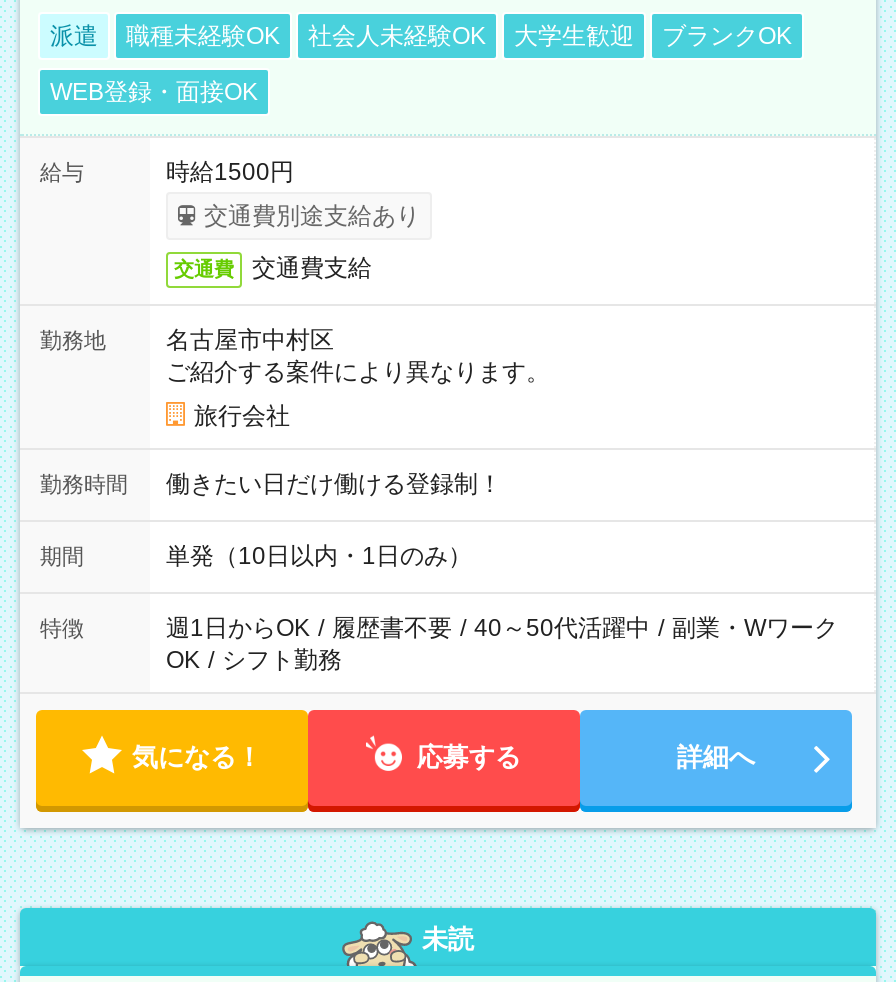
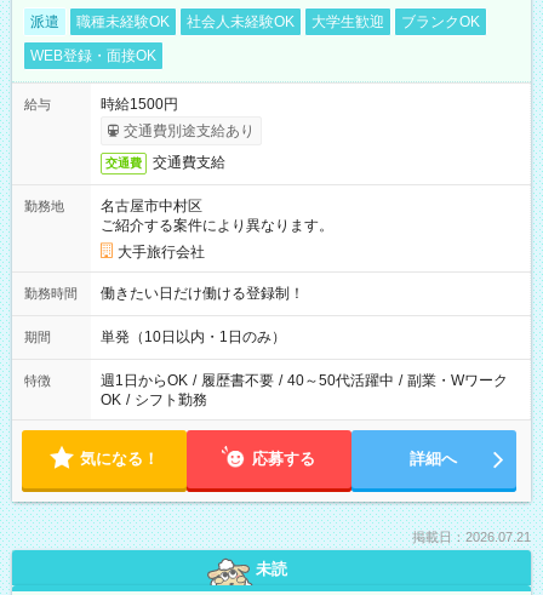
[194,402,290,430] 旅行会社 -> [118,244,205,261] 大手旅行会社
none -> [412,530,531,544] 掲載日：2026.07.21

